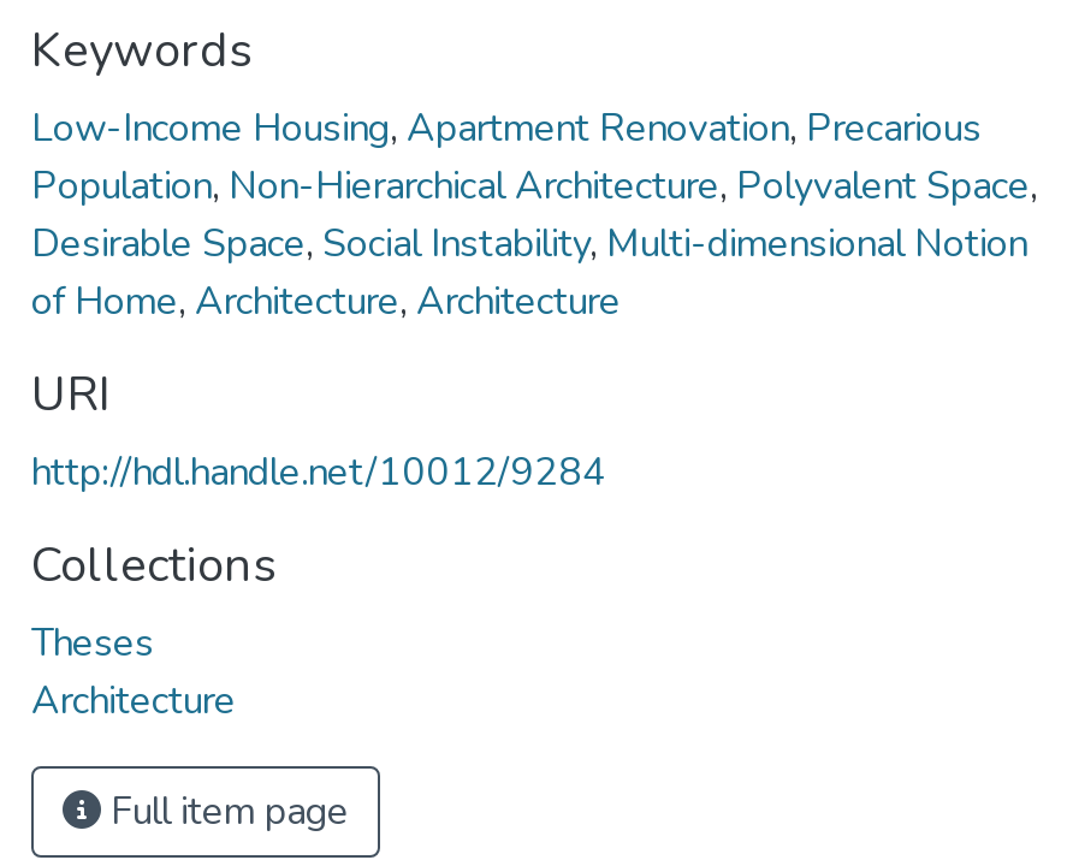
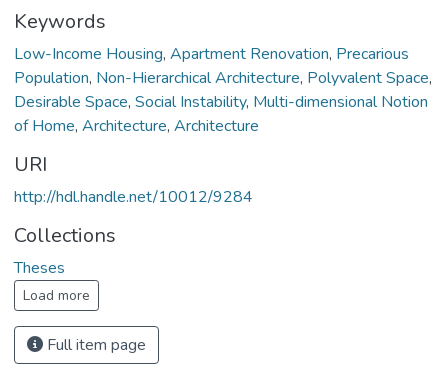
[31,674,236,727] Architecture -> [23,286,90,305] Load more

